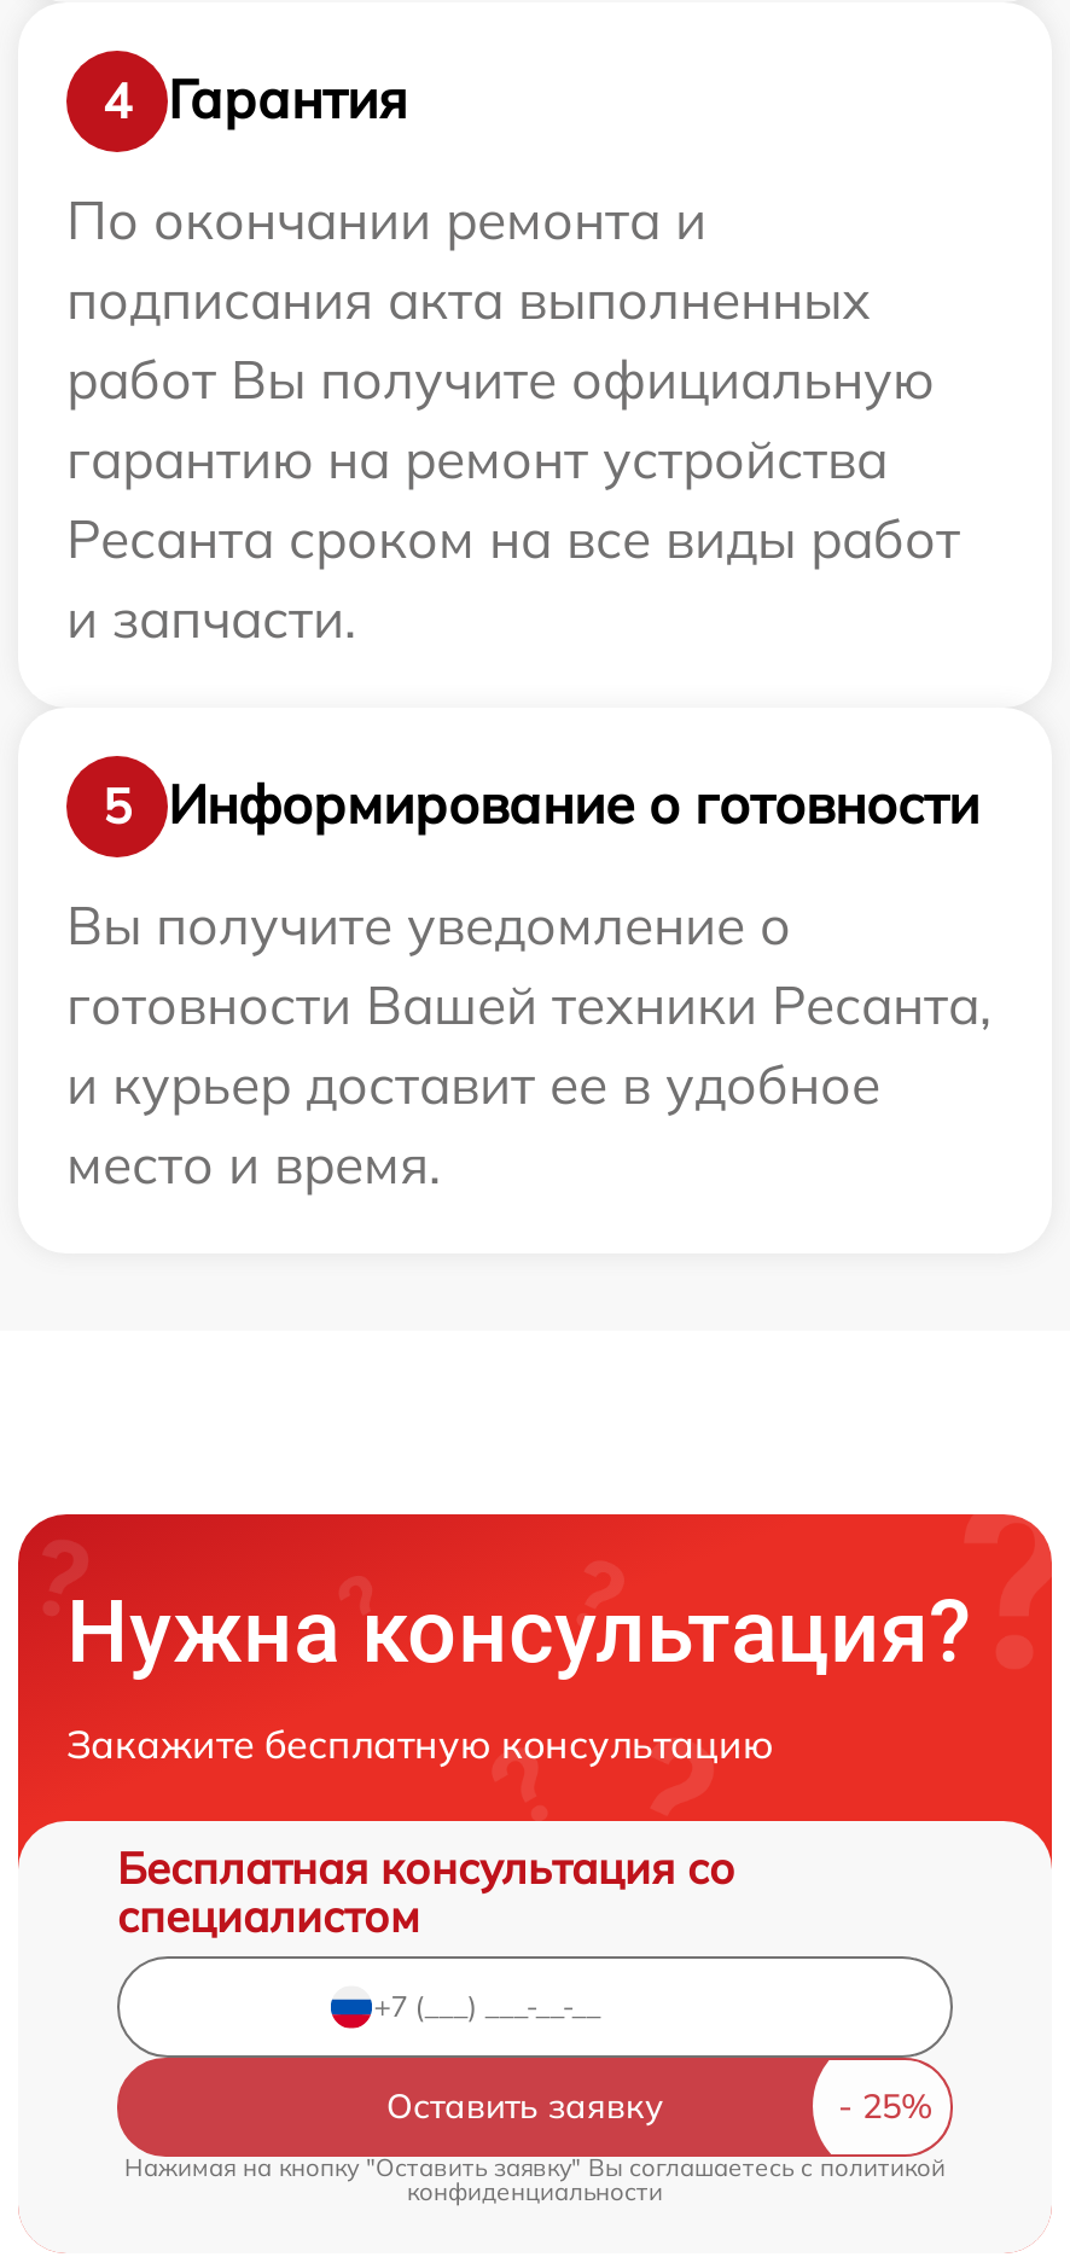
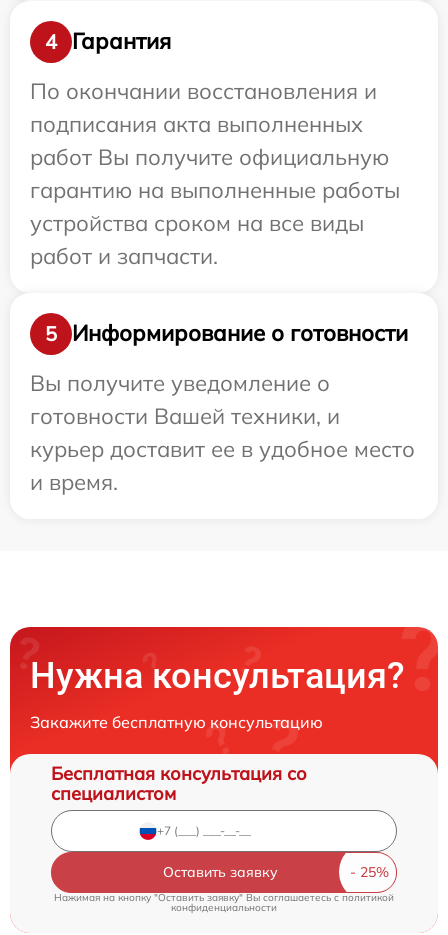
[66,186,706,253] По окончании ремонта и -> [30,77,377,105] По окончании восстановления и
[66,425,960,652] гарантию на ремонт устройства | Ресанта сроком на все виды работ | и запчасти. -> [30,176,400,270] гарантию на выполненные работы | устройства сроком на все виды | работ и запчасти.
[66,971,992,1198] готовности Вашей техники Ресанта, | и курьер доставит ее в удобное | место и время. -> [30,402,415,496] готовности Вашей техники, и | курьер доставит ее в удобное место | и время.

